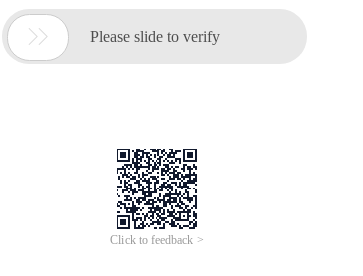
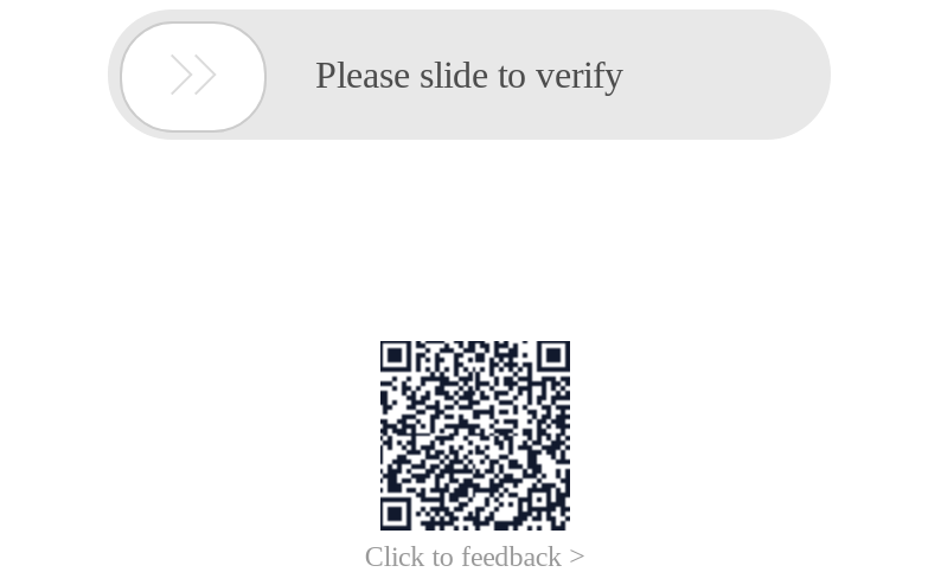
[116,149,197,230] [image] -> [378,339,572,533] [image]

